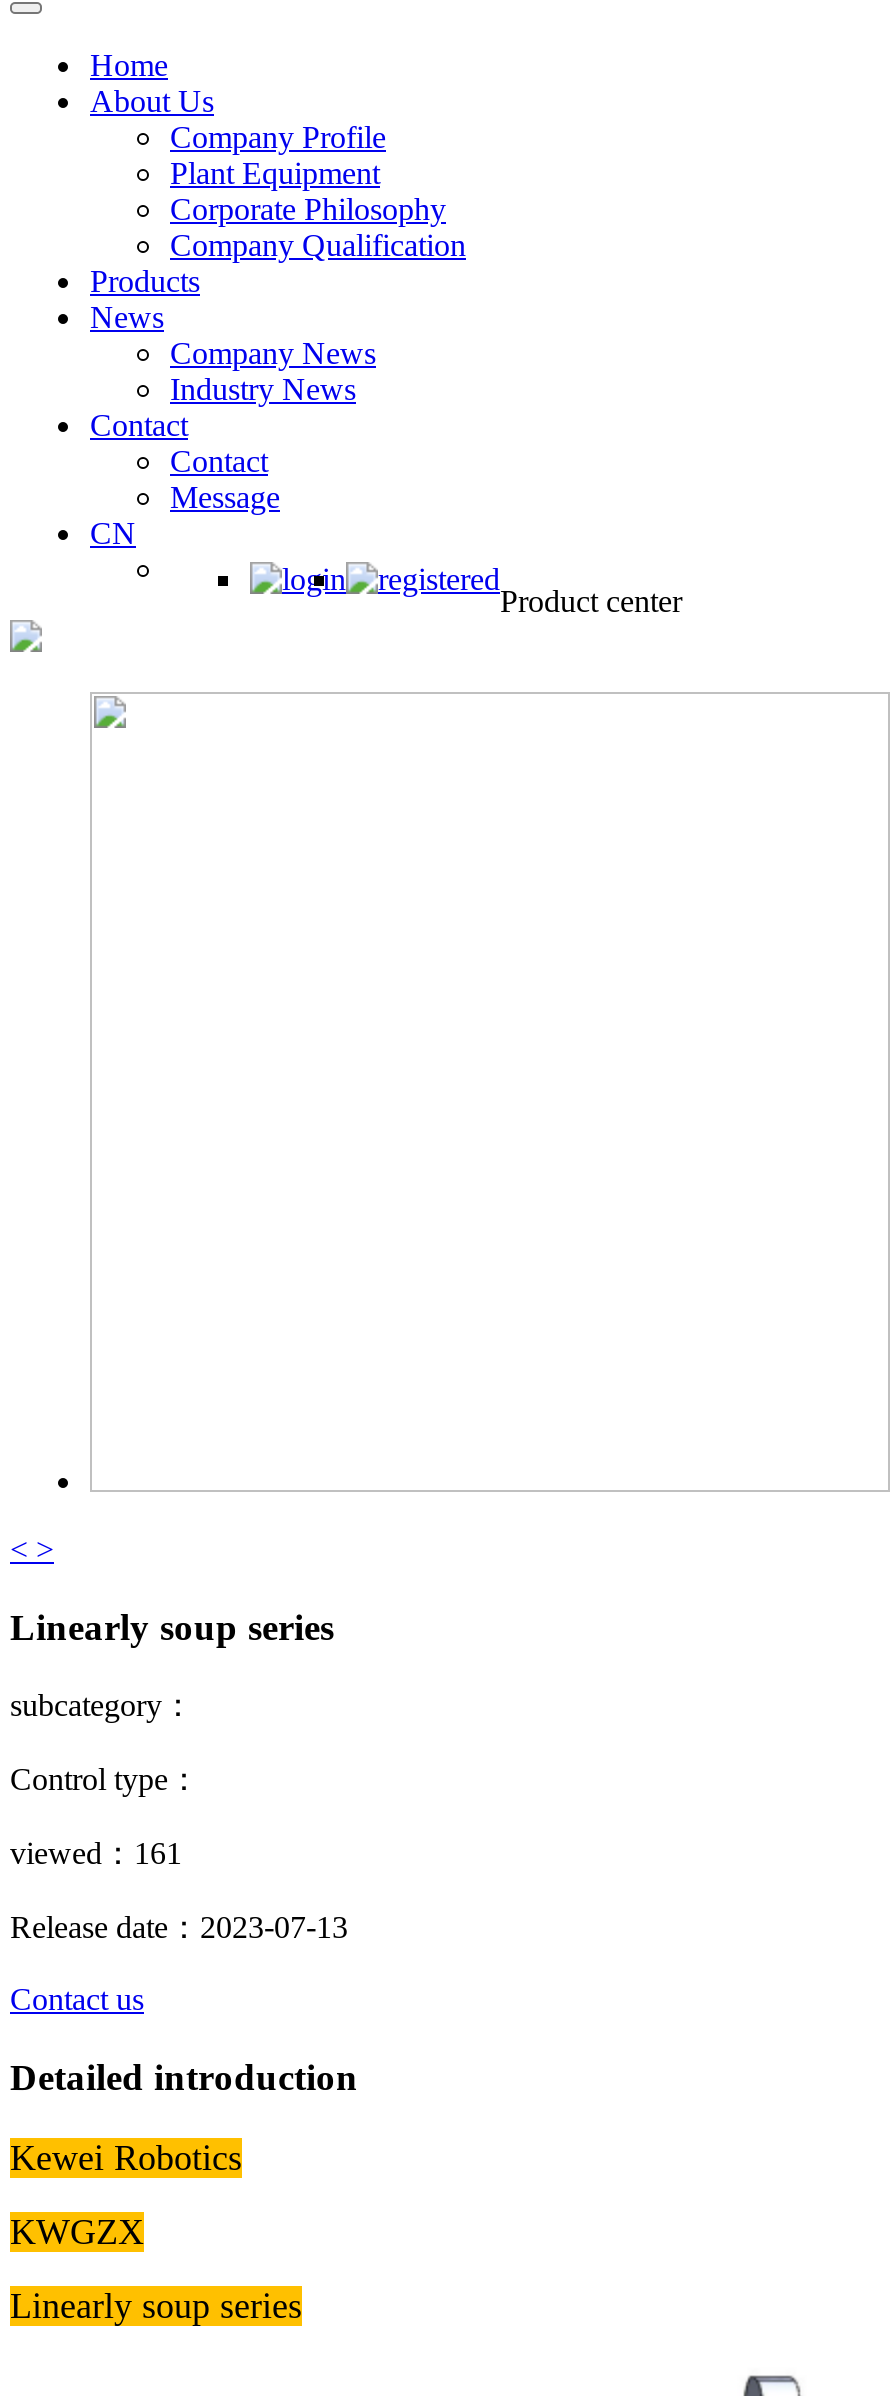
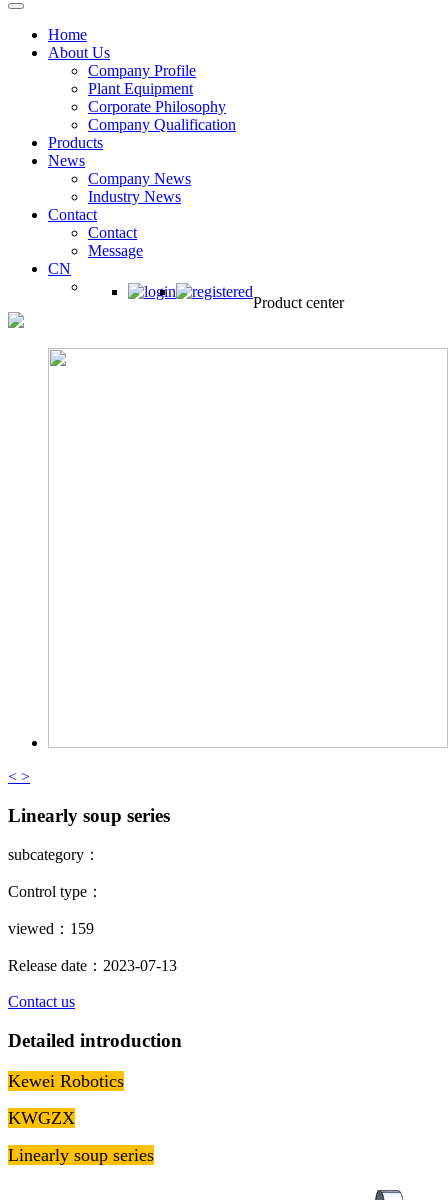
[10,1837,182,1871] viewed：161 -> [8,920,94,937] viewed：159

